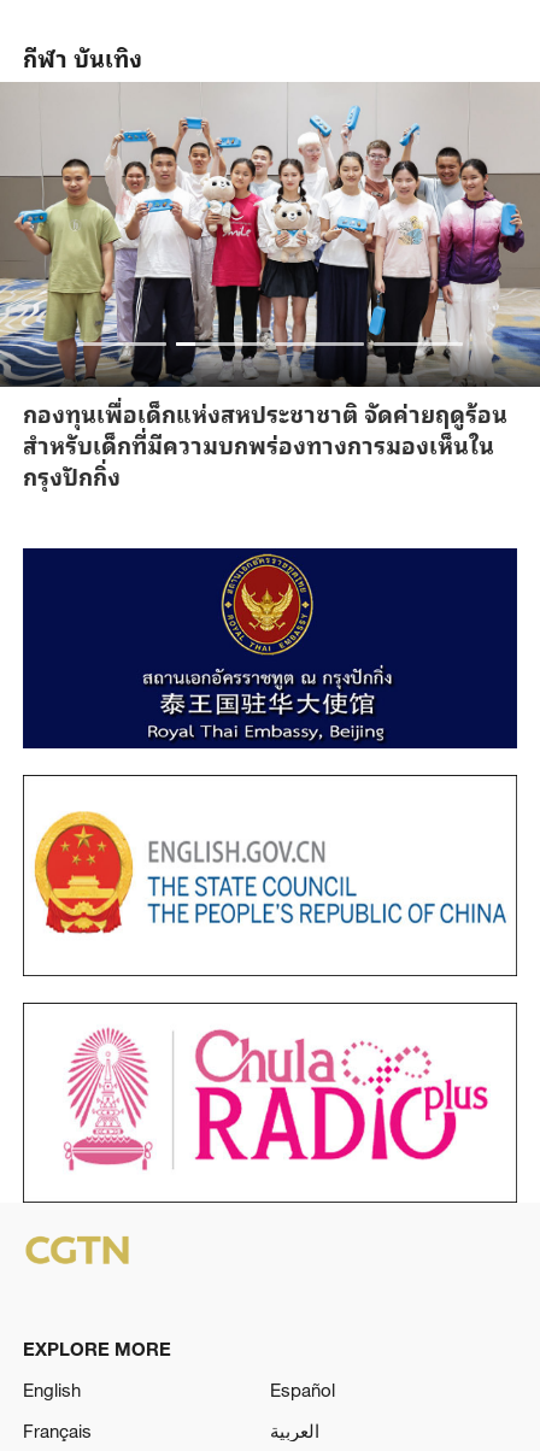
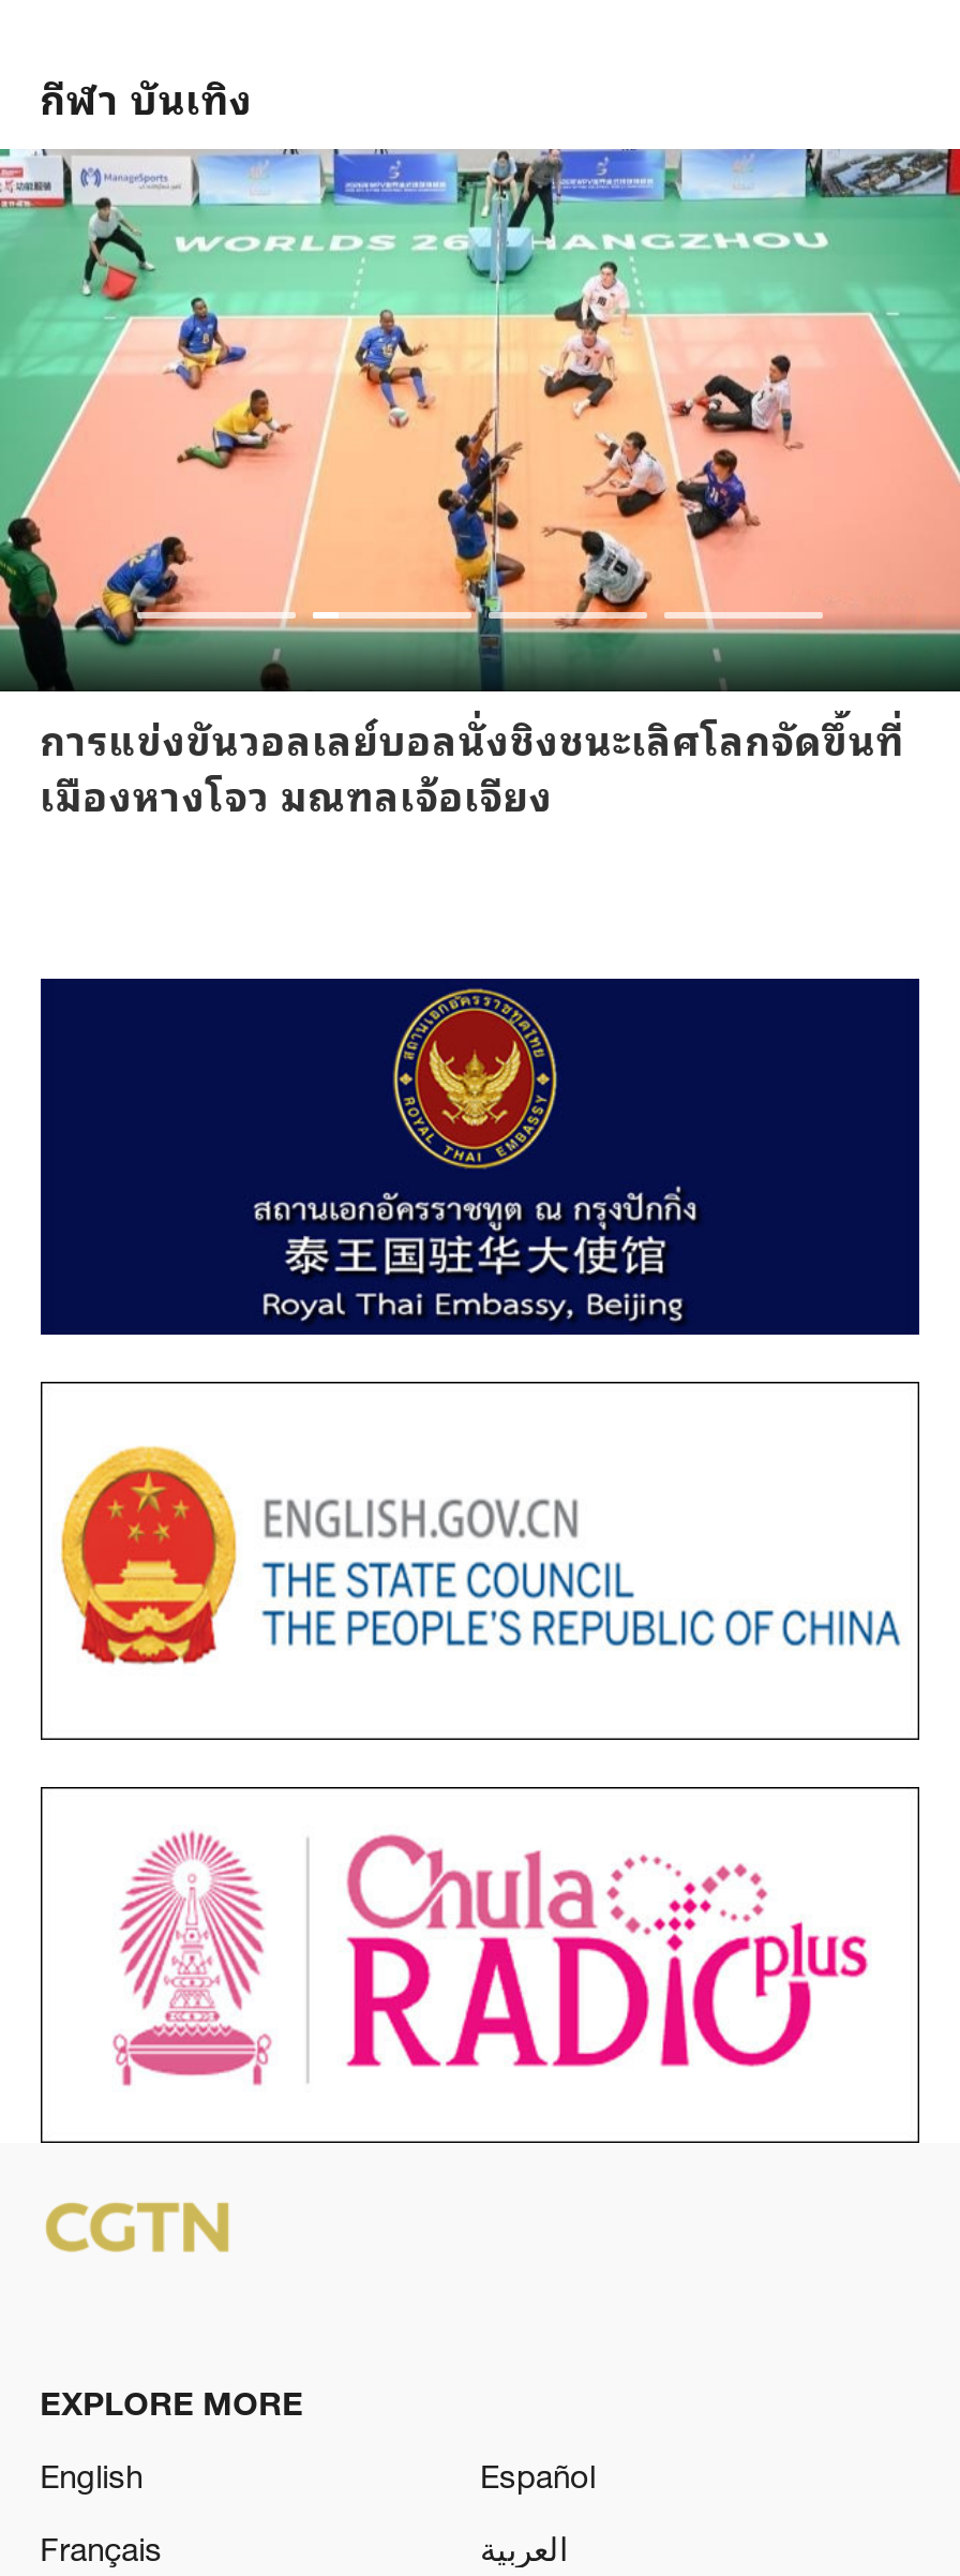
[4,82,536,494] [image] | กองทุนเพื่อเด็กแห่งสหประชาชาติ จัดค่ายฤดูร้อน | สำหรับเด็กที่มีความบกพร่องทางการมองเห็นใน | กรุงปักกิ่ง -> [6,149,954,827] [image] | การแข่งขันวอลเลย์บอลนั่งชิงชนะเลิศโลกจัดขึ้นที่ | เมืองหางโจว มณฑลเจ้อเจียง

